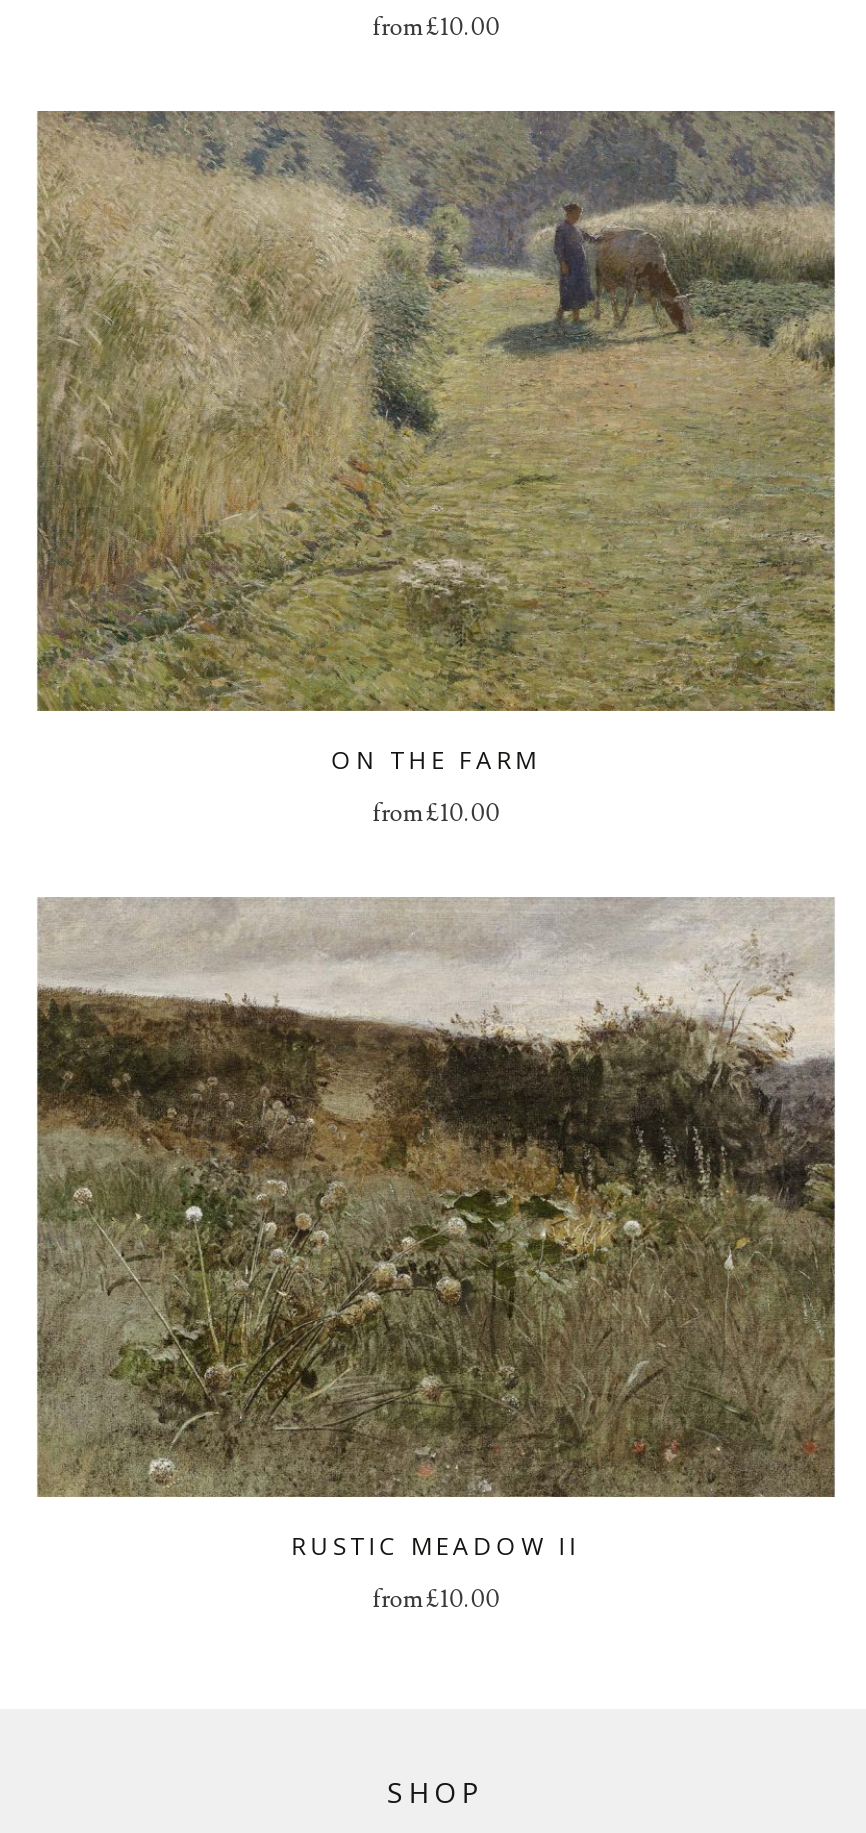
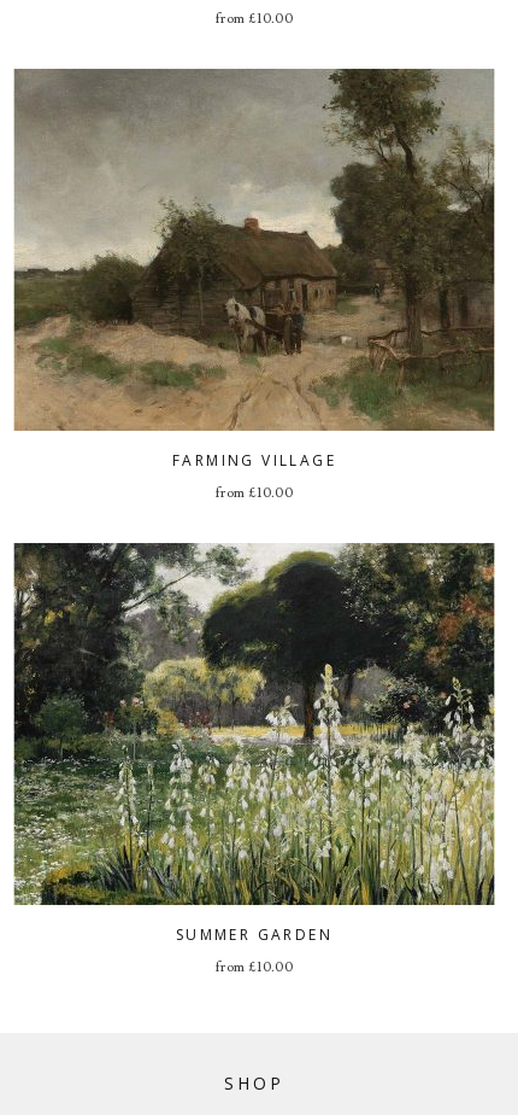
[36,111,836,776] [image] | ON THE FARM -> [13,69,495,470] [image] | FARMING VILLAGE
[36,897,836,1562] [image] | RUSTIC MEADOW II -> [13,543,495,944] [image] | SUMMER GARDEN

